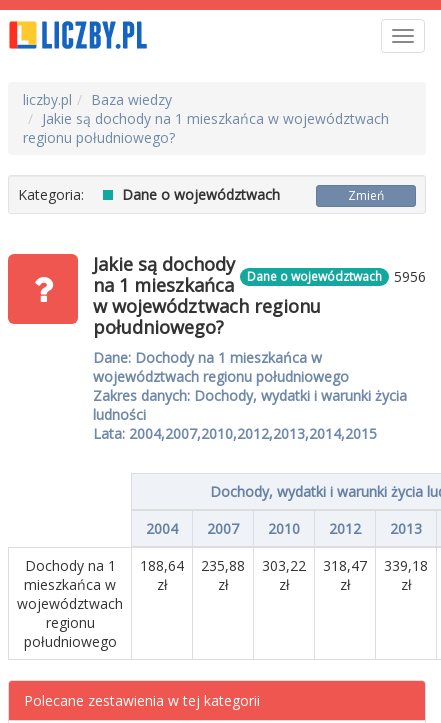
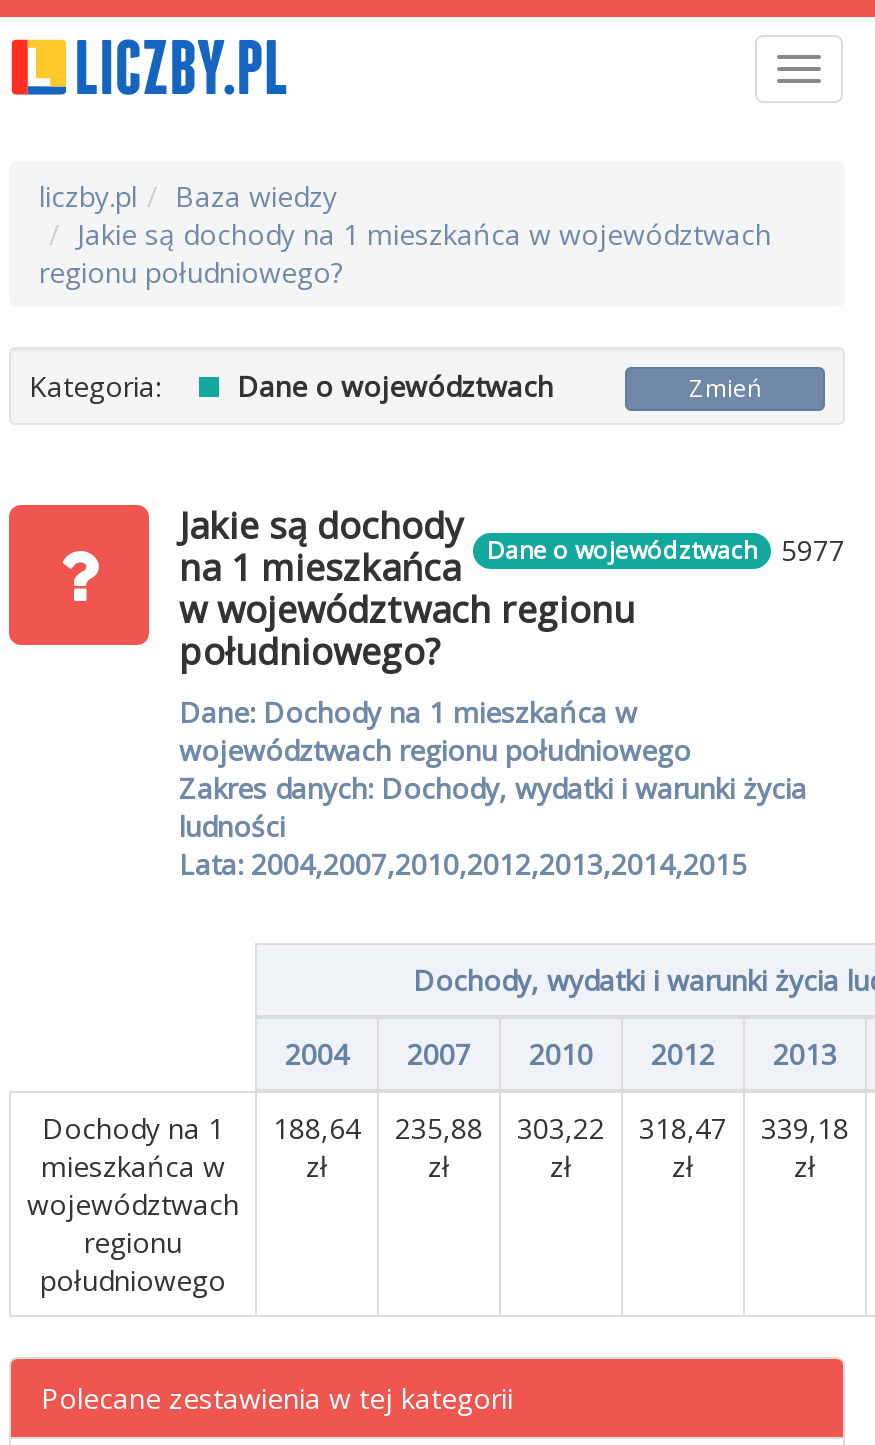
[93,267,426,297] na 1 mieszkańca Dane o województwach 5956 -> [179,531,845,591] na 1 mieszkańca Dane o województwach 5977

